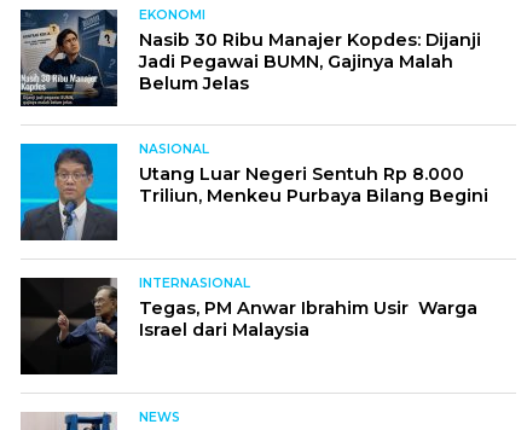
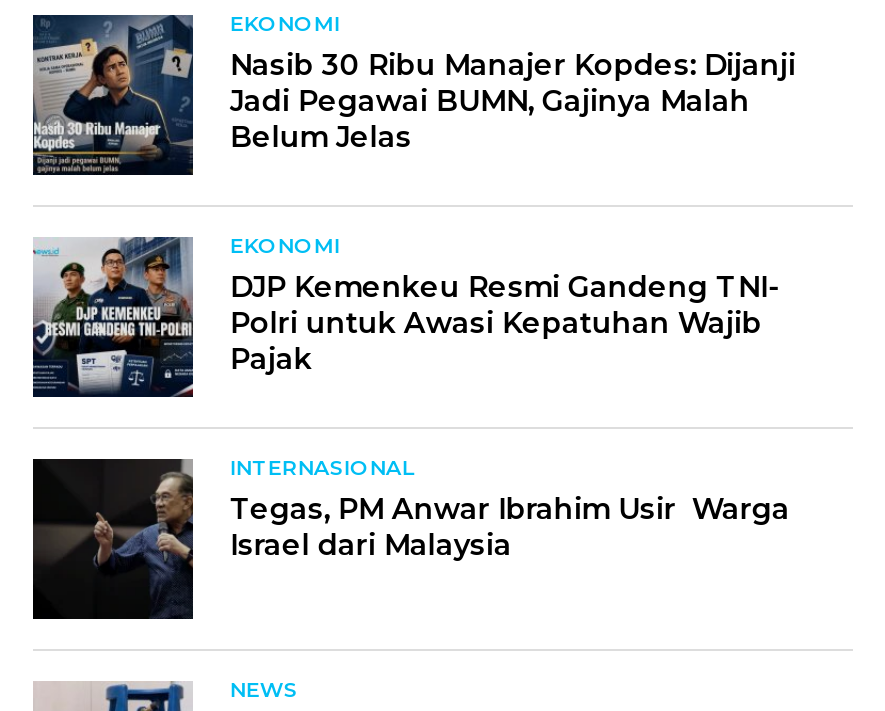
[19,141,489,240] [image] | NASIONAL | Utang Luar Negeri Sentuh Rp 8.000 | Triliun, Menkeu Purbaya Bilang Begini -> [31,233,780,397] [image] | EKONOMI | DJP Kemenkeu Resmi Gandeng TNI- | Polri untuk Awasi Kepatuhan Wajib | Pajak

